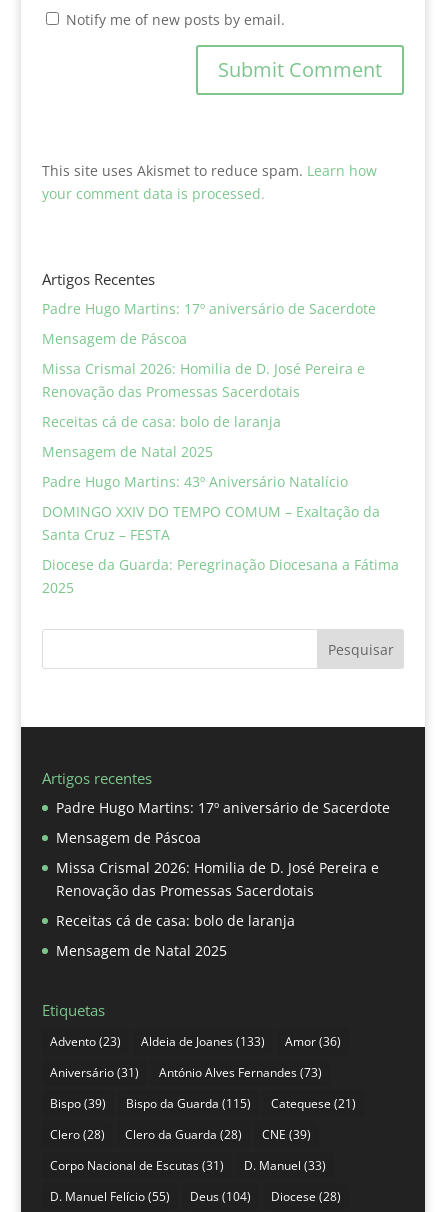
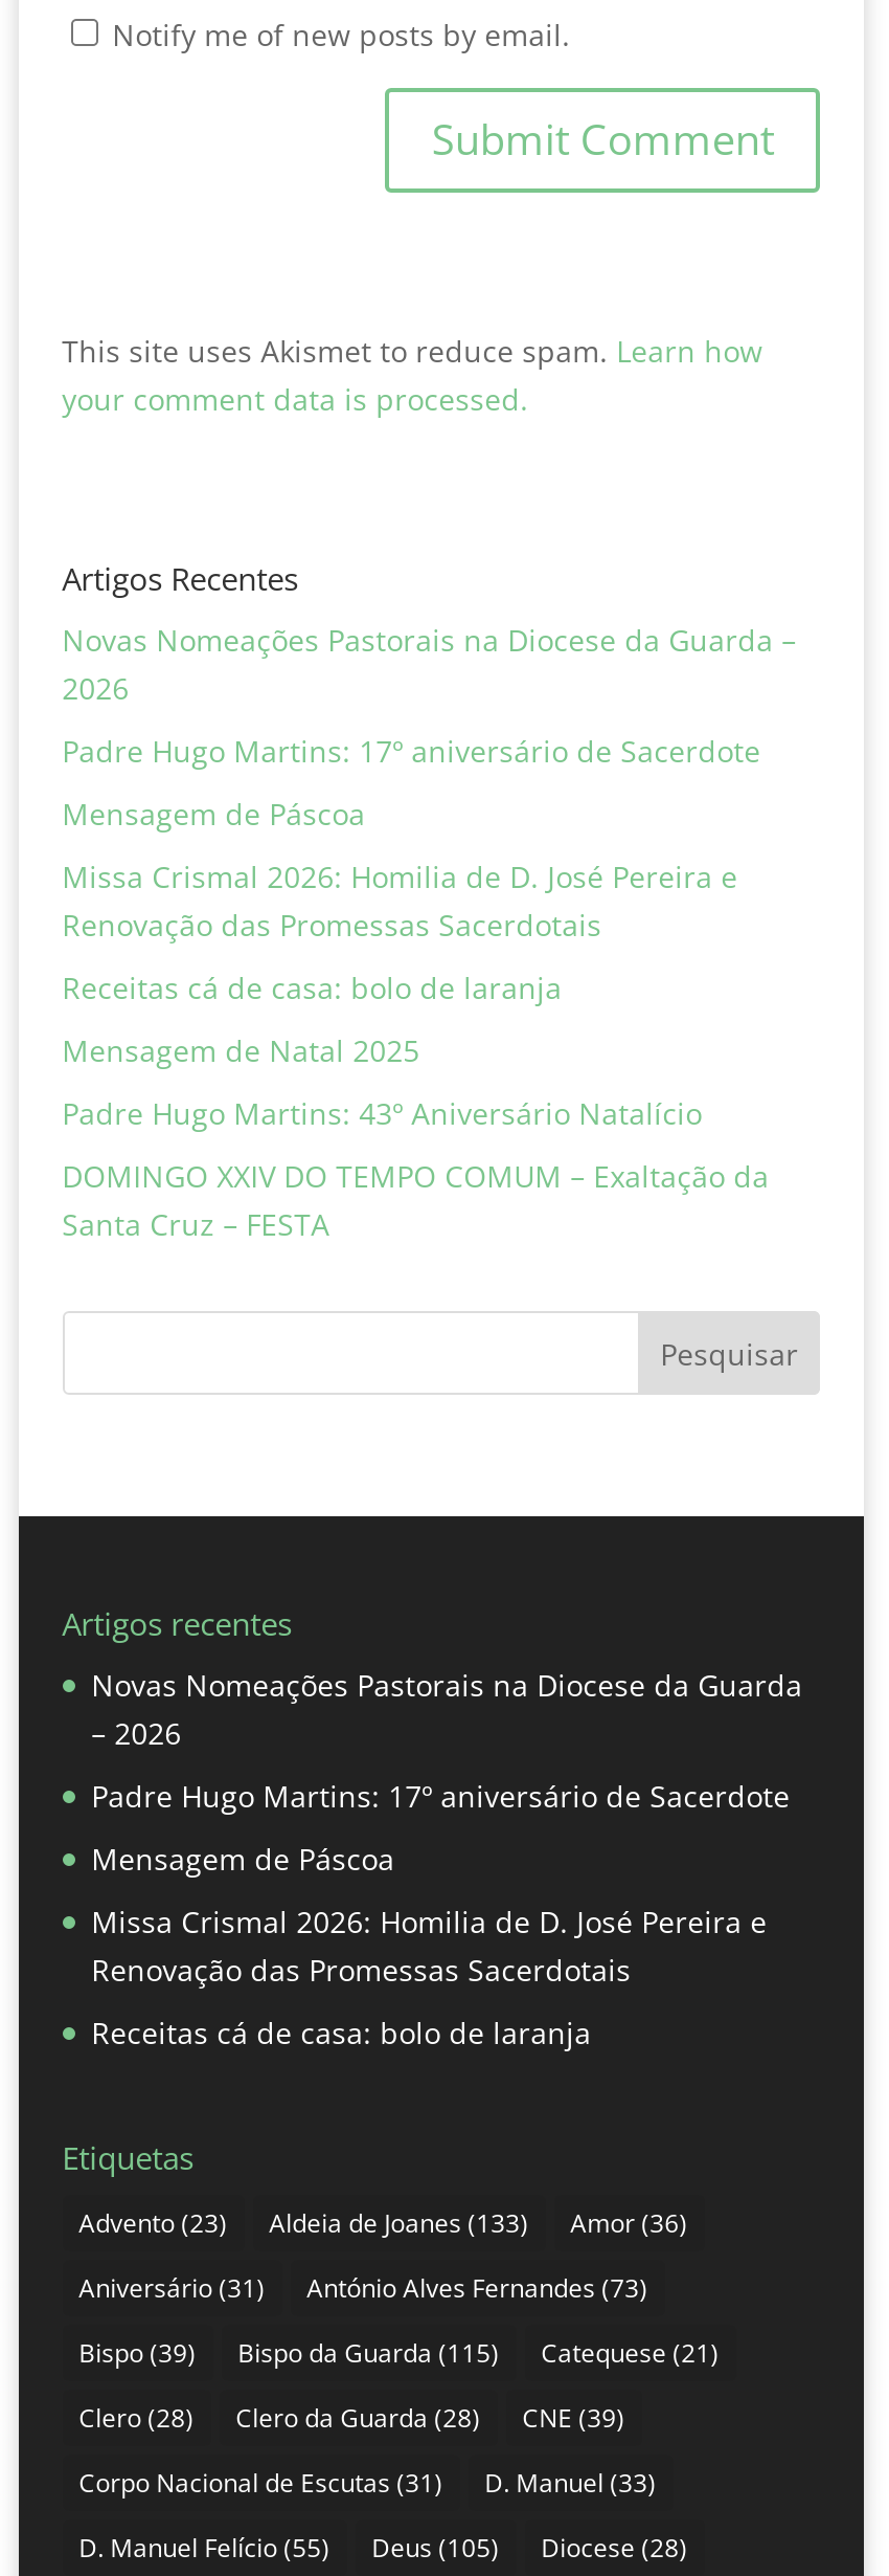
none -> [62,620,796,708] Novas Nomeações Pastorais na Diocese da Guarda – | 2026
moved [42,299,380,544] -> [62,731,769,1244]: Padre Hugo Martins: 17º aniversário de Sacerdote | Mensagem de Páscoa | Missa Crismal 2026: Homilia de D. José Pereira e | ... | DOMINGO XXIV DO TEMPO COMUM – Exaltação da | Santa Cruz – FESTA
[42,555,399,597] Diocese da Guarda: Peregrinação Diocesana a Fátima | 2025 -> none
none -> [91,1664,802,1752] Novas Nomeações Pastorais na Diocese da Guarda | – 2026
moved [56,798,390,930] -> [91,1775,790,2052]: Padre Hugo Martins: 17º aniversário de Sacerdote | Mensagem de Páscoa | Missa Crismal 2026: Homilia de D. José Pereira e | Renovação das Promessas Sacerdotais | Receitas cá de casa: bolo de laranja
[56,941,227,960] Mensagem de Natal 2025 -> none
[50,1188,341,1205] D. Manuel Felício (55) Deus (104) Diocese (28) -> [79,2530,687,2566] D. Manuel Felício (55) Deus (105) Diocese (28)

